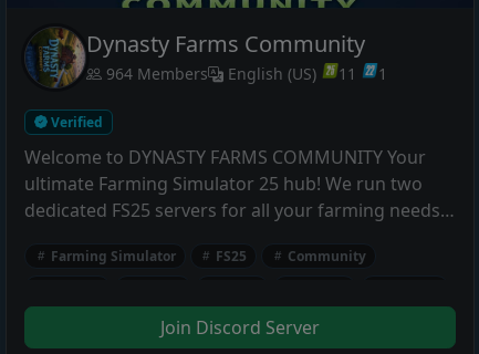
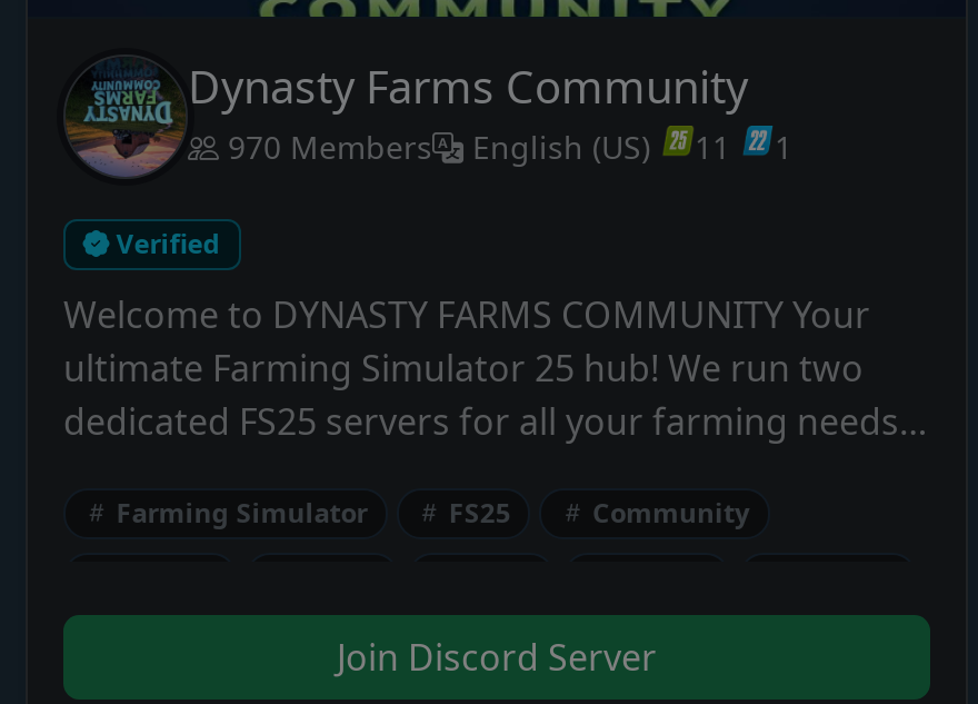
[25,28,208,87] [image] | 964 Members -> [63,58,432,178] [image] | 970 Members

